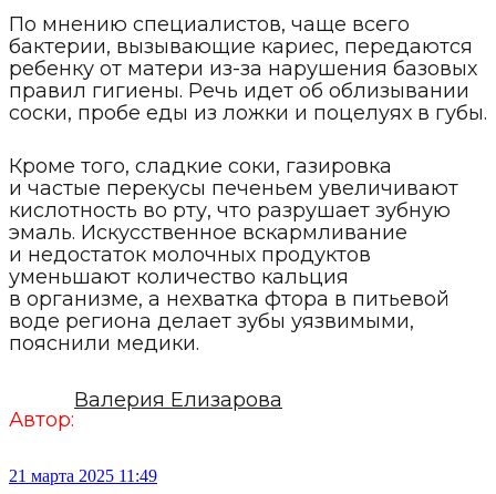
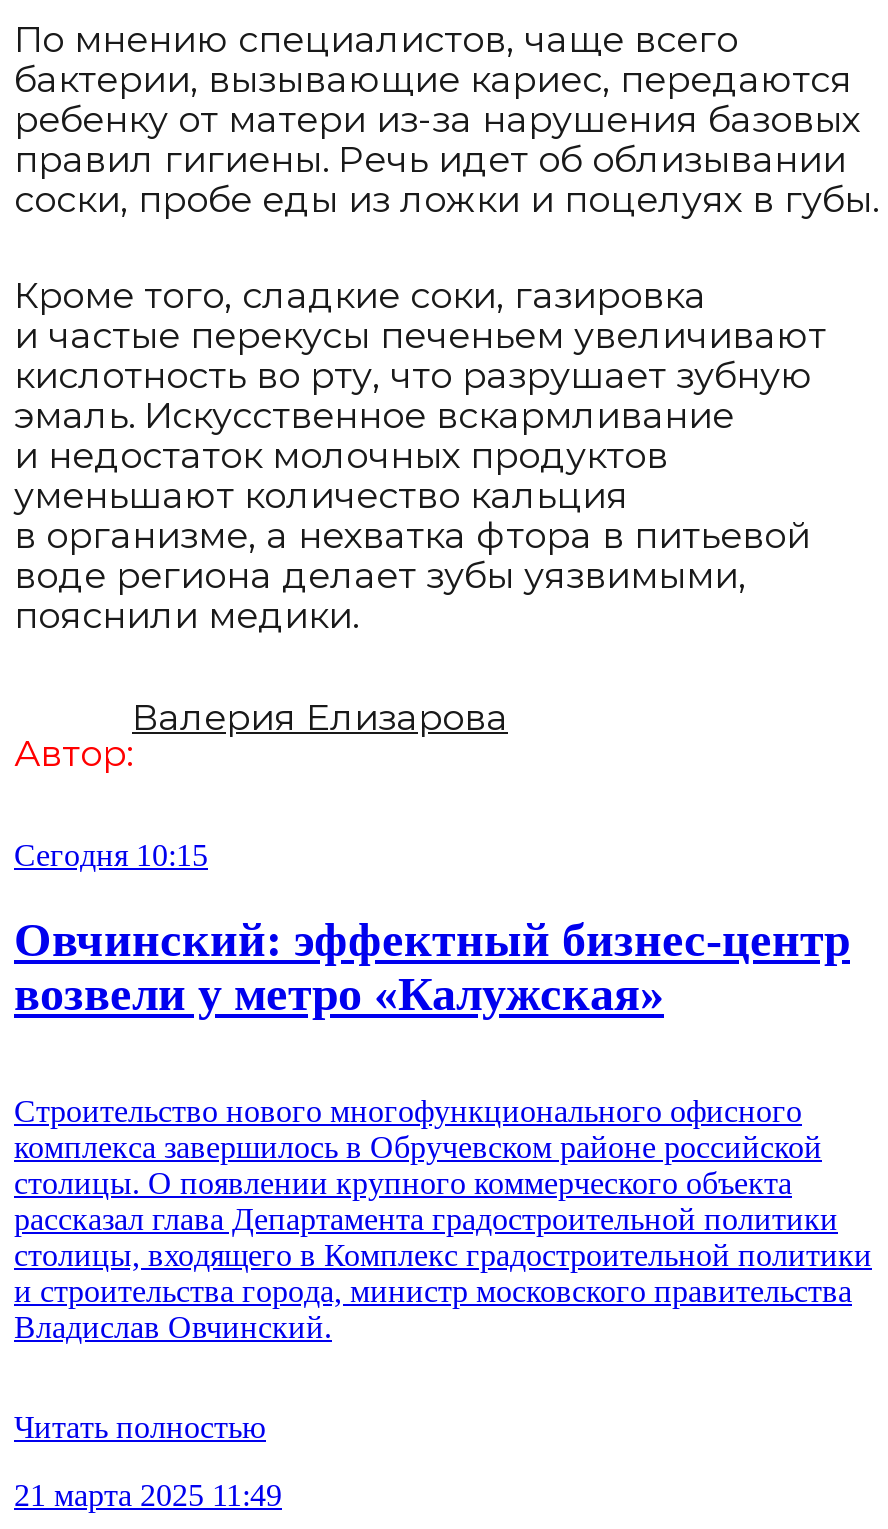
none -> [14,838,872,1443] Сегодня 10:15 | Овчинский: эффектный бизнес-центр | возвели у метро «Калужская» | Строительство нового многофункционального офисного | комплекса завершилось в Обручевском районе российской | столицы. О появлении крупного коммерческого объекта | рассказал глава Департамента градостроительной политики | столицы, входящего в Комплекс градостроительной политики | и строительства города, министр московского правительства | Владислав Овчинский. | Читать полностью

